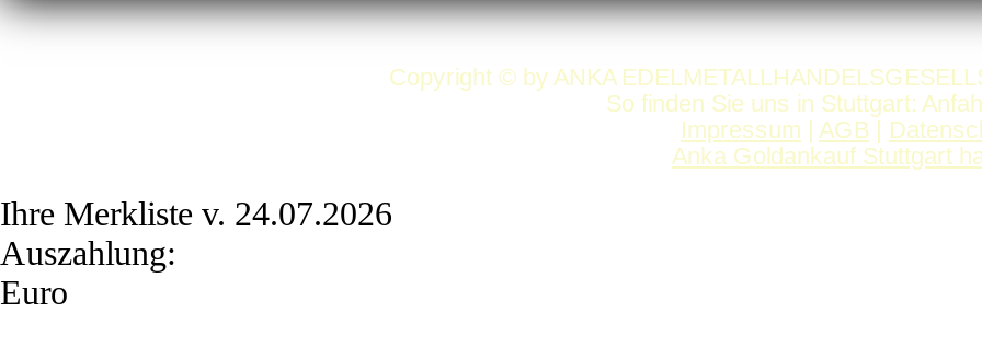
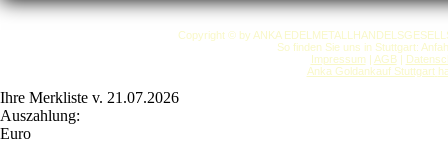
[0,195,392,232] Ihre Merkliste v. 24.07.2026 -> [0,89,179,106] Ihre Merkliste v. 21.07.2026

